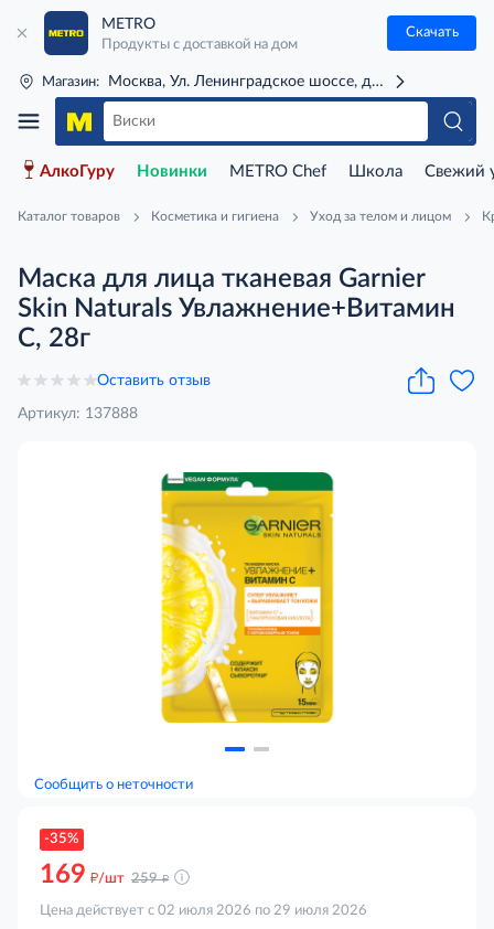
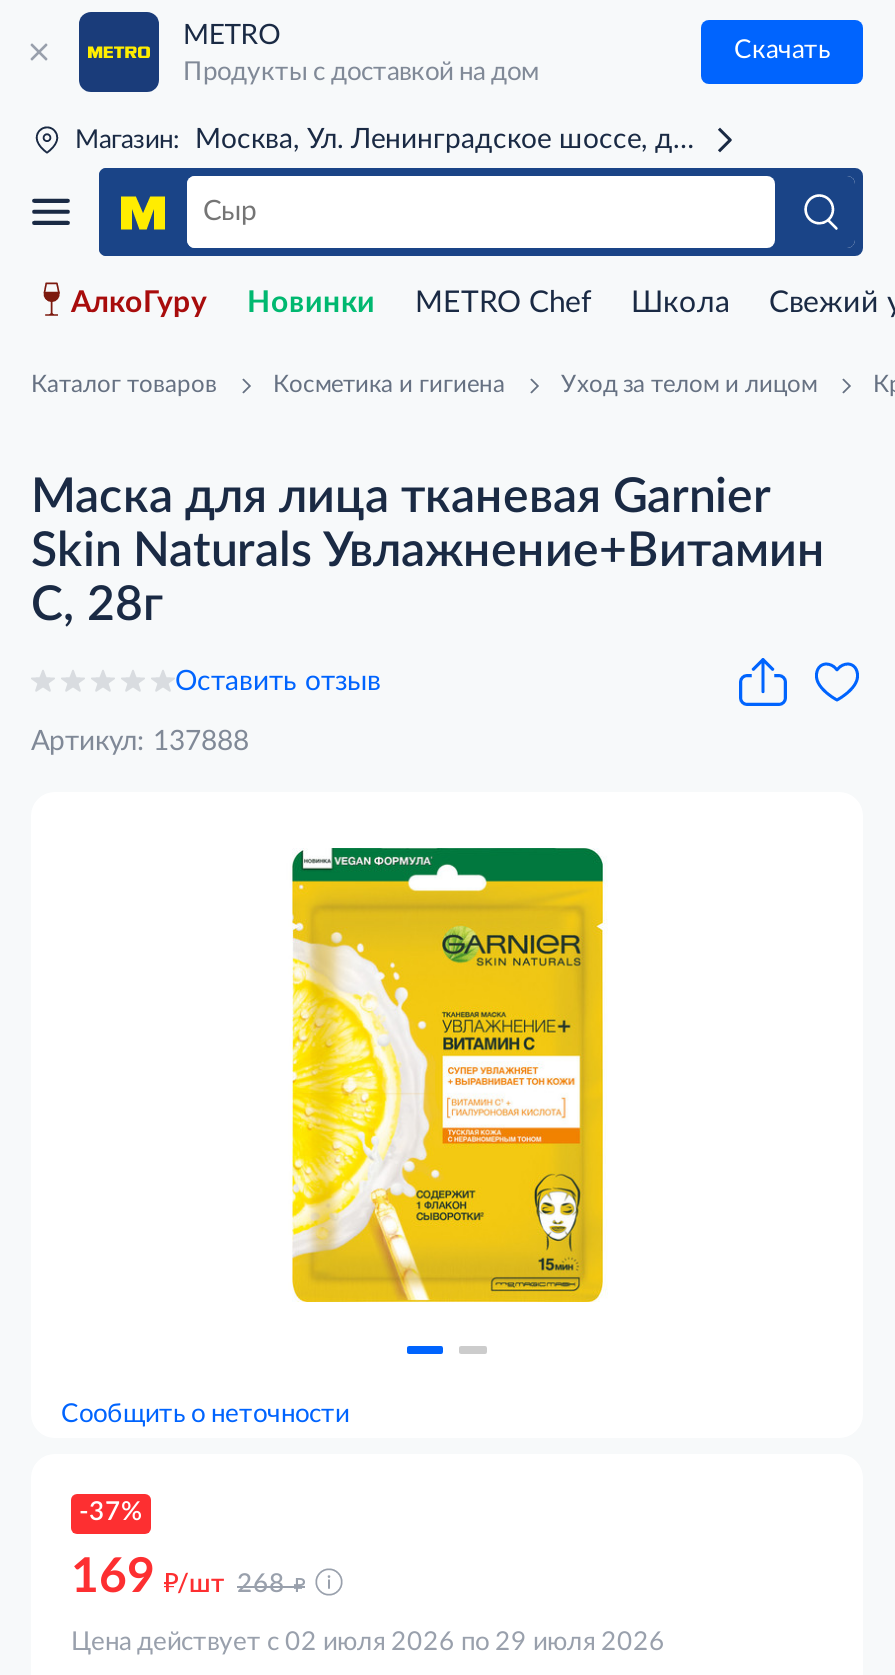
[44,832,79,846] -35% -> [79,1500,143,1526] -37%
[40,862,169,888] 169 д/шт 259 д -> [71,1554,305,1602] 169 д/шт 268 д

